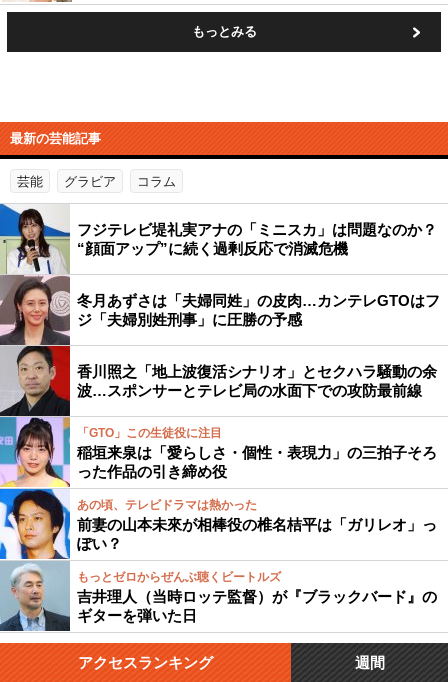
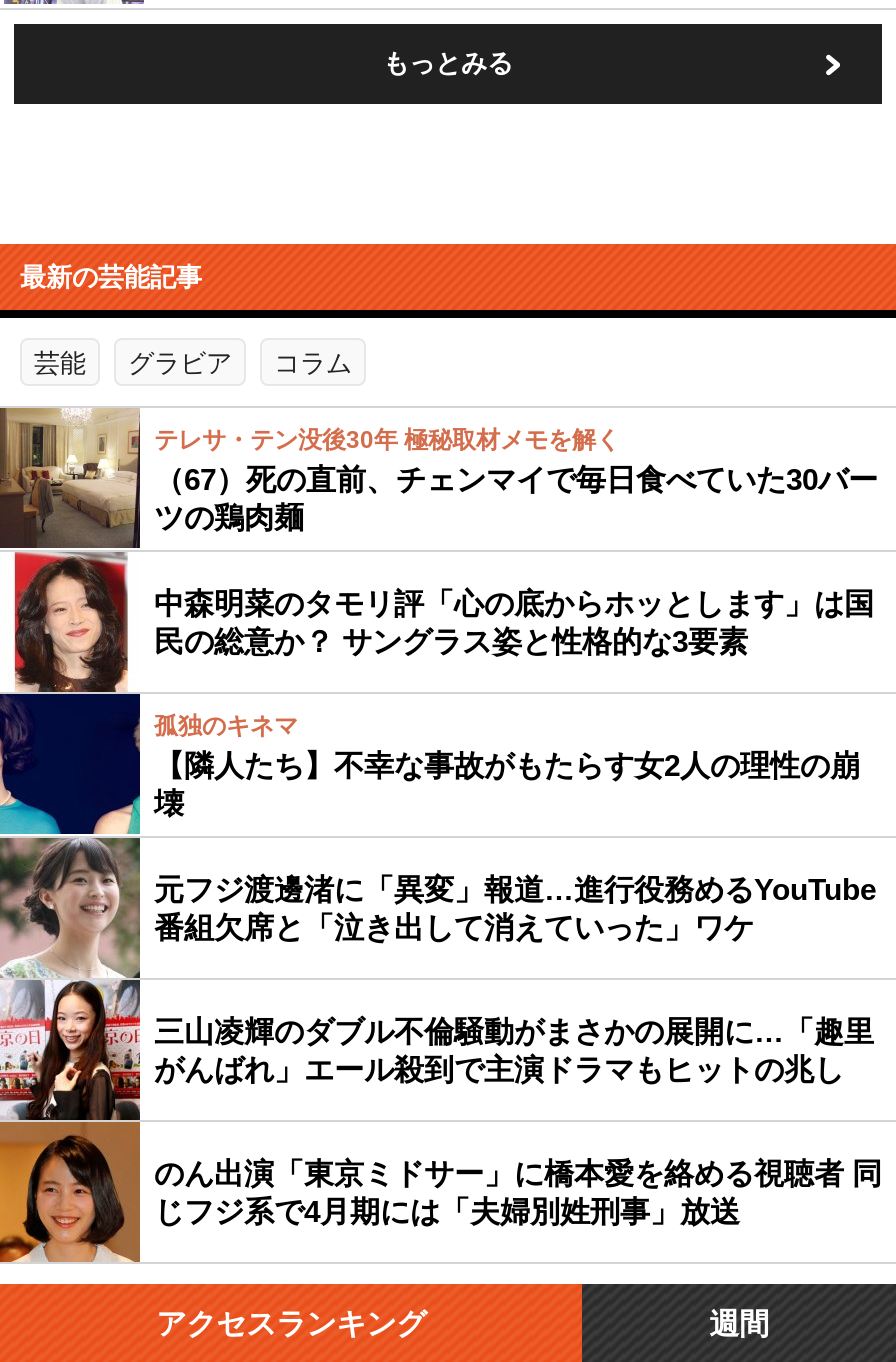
[3,203,437,632] [image] | フジテレビ堤礼実アナの「ミニスカ」は問題なのか？ | “顔面アップ”に続く過剰反応で消滅危機 -> [6,406,878,1264] [image] | テレサ・テン没後30年 極秘取材メモを解く | （67）死の直前、チェンマイで毎日食べていた30バー | ツの鶏肉麺
[77,292,440,328] 冬月あずさは「夫婦同姓」の皮肉…カンテレGTOはフ | ジ「夫婦別姓刑事」に圧勝の予感 -> [154,586,874,658] 中森明菜のタモリ評「心の底からホッとします」は国 | 民の総意か？ サングラス姿と性格的な3要素
[77,363,437,399] 香川照之「地上波復活シナリオ」とセクハラ騒動の余 | 波…スポンサーとテレビ局の水面下での攻防最前線 -> [154,712,860,820] 孤独のキネマ | 【隣人たち】不幸な事故がもたらす女2人の理性の崩 | 壊
[77,426,437,480] 「GTO」この生徒役に注目 | 稲垣来泉は「愛らしさ・個性・表現力」の三拍子そろ | った作品の引き締め役 -> [154,872,876,944] 元フジ渡邊渚に「異変」報道…進行役務めるYouTube | 番組欠席と「泣き出して消えていった」ワケ
[77,498,437,552] あの頃、テレビドラマは熱かった | 前妻の山本未來が相棒役の椎名桔平は「ガリレオ」っ | ぽい？ -> [154,1014,874,1086] 三山凌輝のダブル不倫騒動がまさかの展開に…「趣里 | がんばれ」エール殺到で主演ドラマもヒットの兆し
[77,570,437,624] もっとゼロからぜんぶ聴くビートルズ | 吉井理人（当時ロッテ監督）が『ブラックバード』の | ギターを弾いた日 -> [154,1156,882,1228] のん出演「東京ミドサー」に橋本愛を絡める視聴者 同 | じフジ系で4月期には「夫婦別姓刑事」放送

